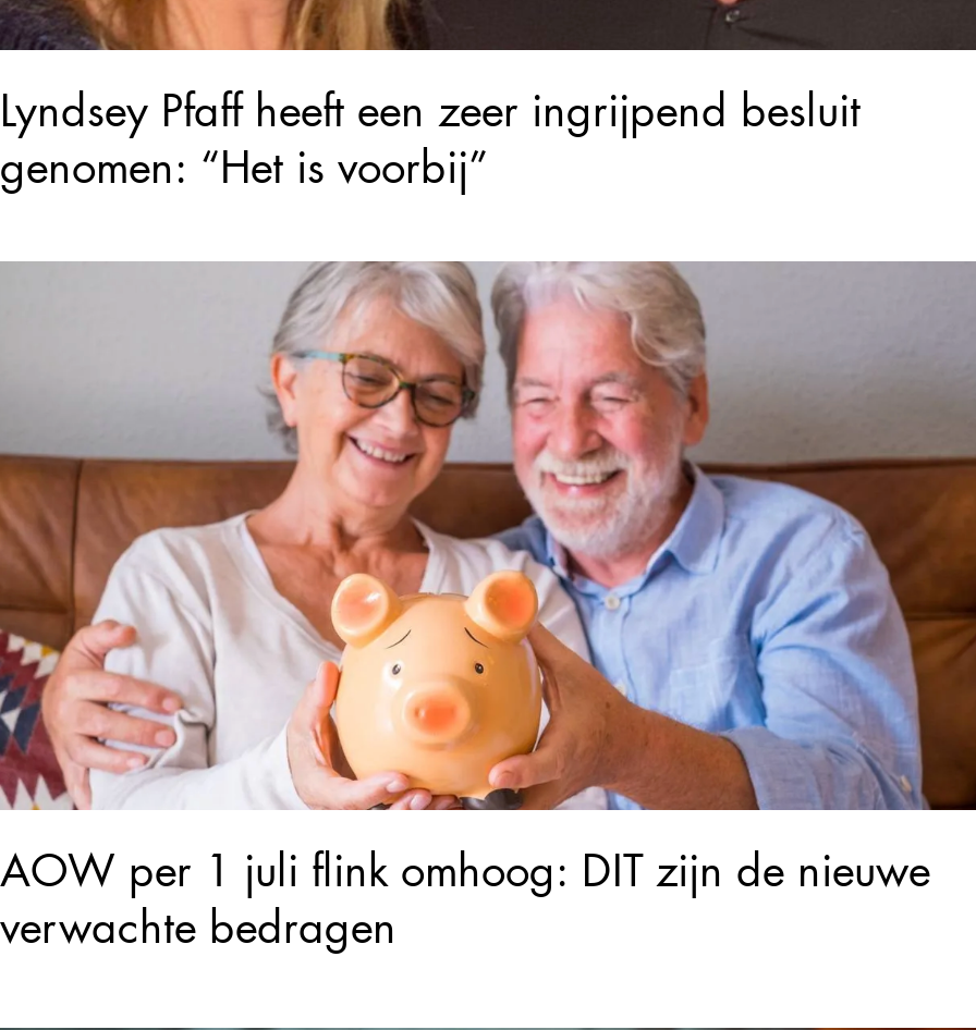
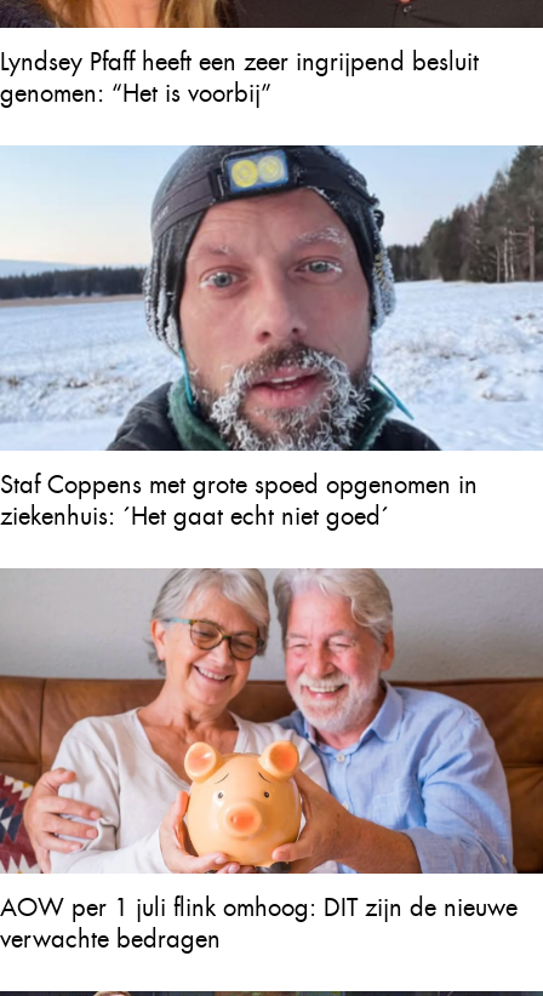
none -> [0,144,539,532] [image] | Staf Coppens met grote spoed opgenomen in | ziekenhuis: ´Het gaat echt niet goed´

